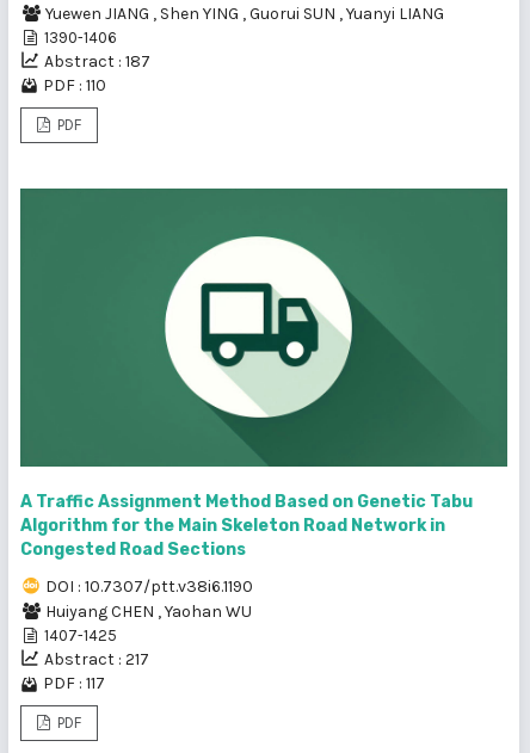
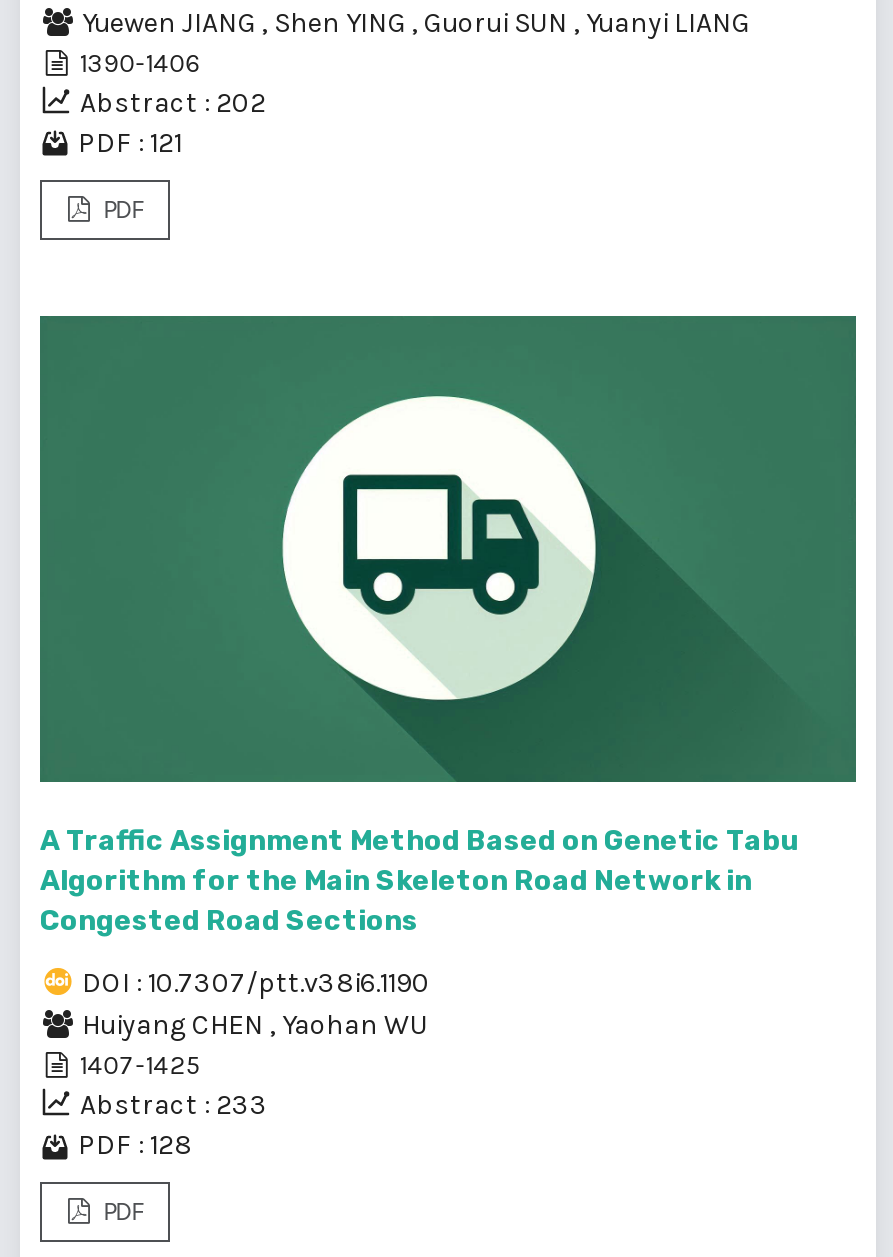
[44,51,150,71] Abstract : 187 -> [80,86,266,120] Abstract : 202
[43,75,106,95] PDF : 110 -> [78,126,182,160] PDF : 121
[44,649,149,670] Abstract : 217 -> [80,1088,268,1122] Abstract : 233
[43,673,105,693] PDF : 117 -> [78,1128,192,1162] PDF : 128

